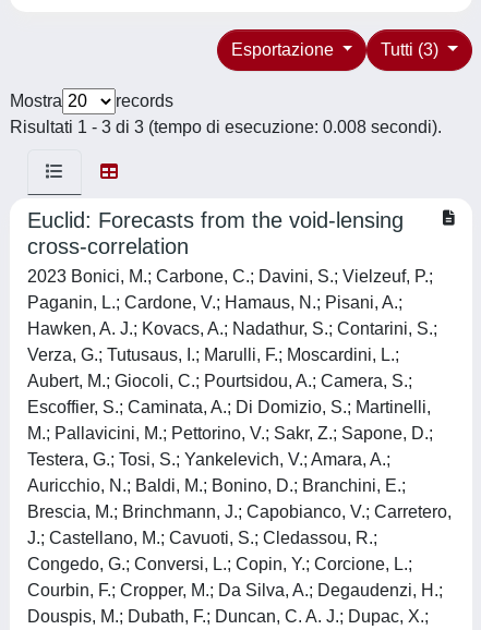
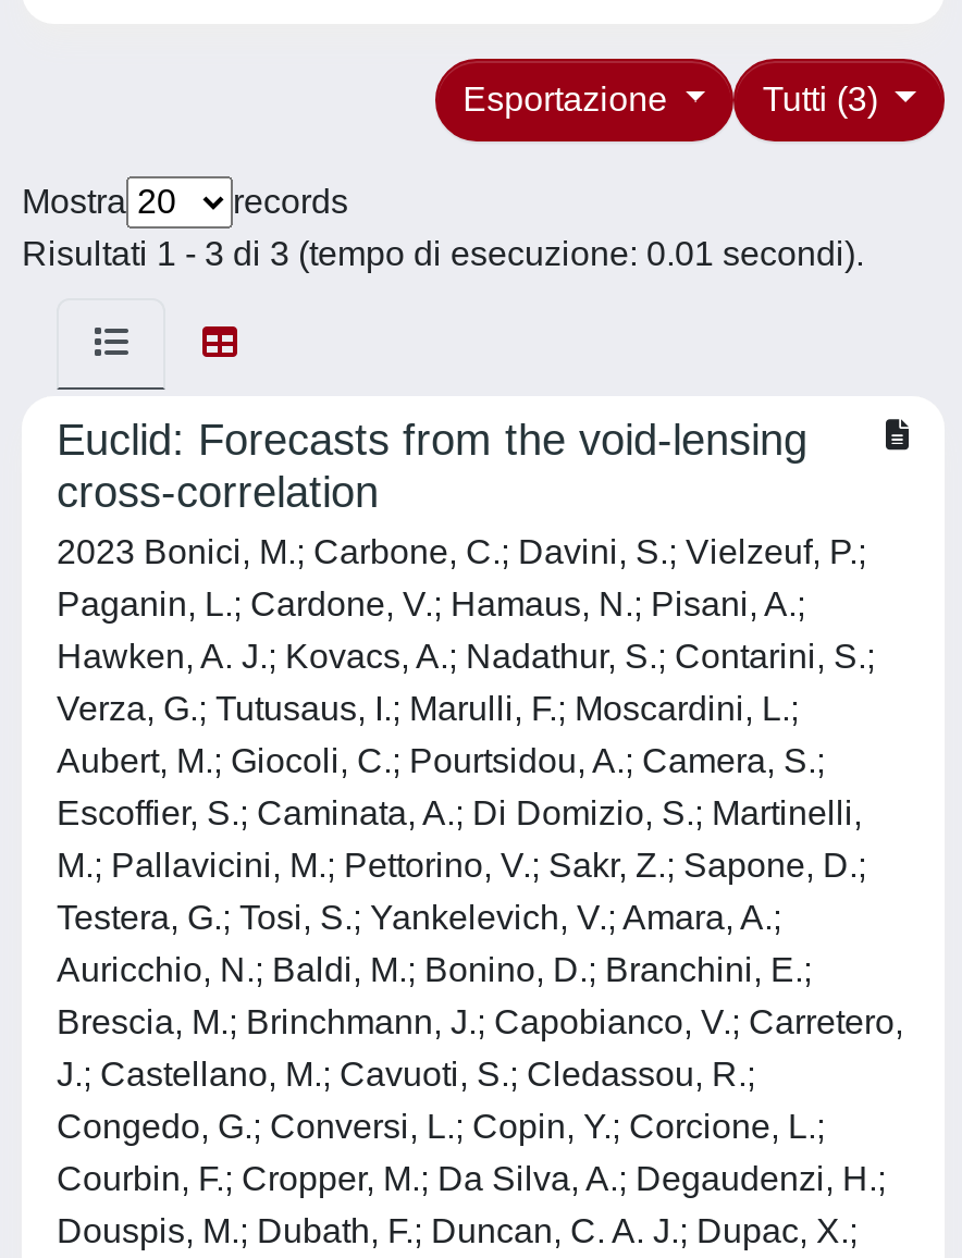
[10,118,442,136] Risultati 1 - 3 di 3 (tempo di esecuzione: 0.008 secondi). -> [22,235,864,272] Risultati 1 - 3 di 3 (tempo di esecuzione: 0.01 secondi).

